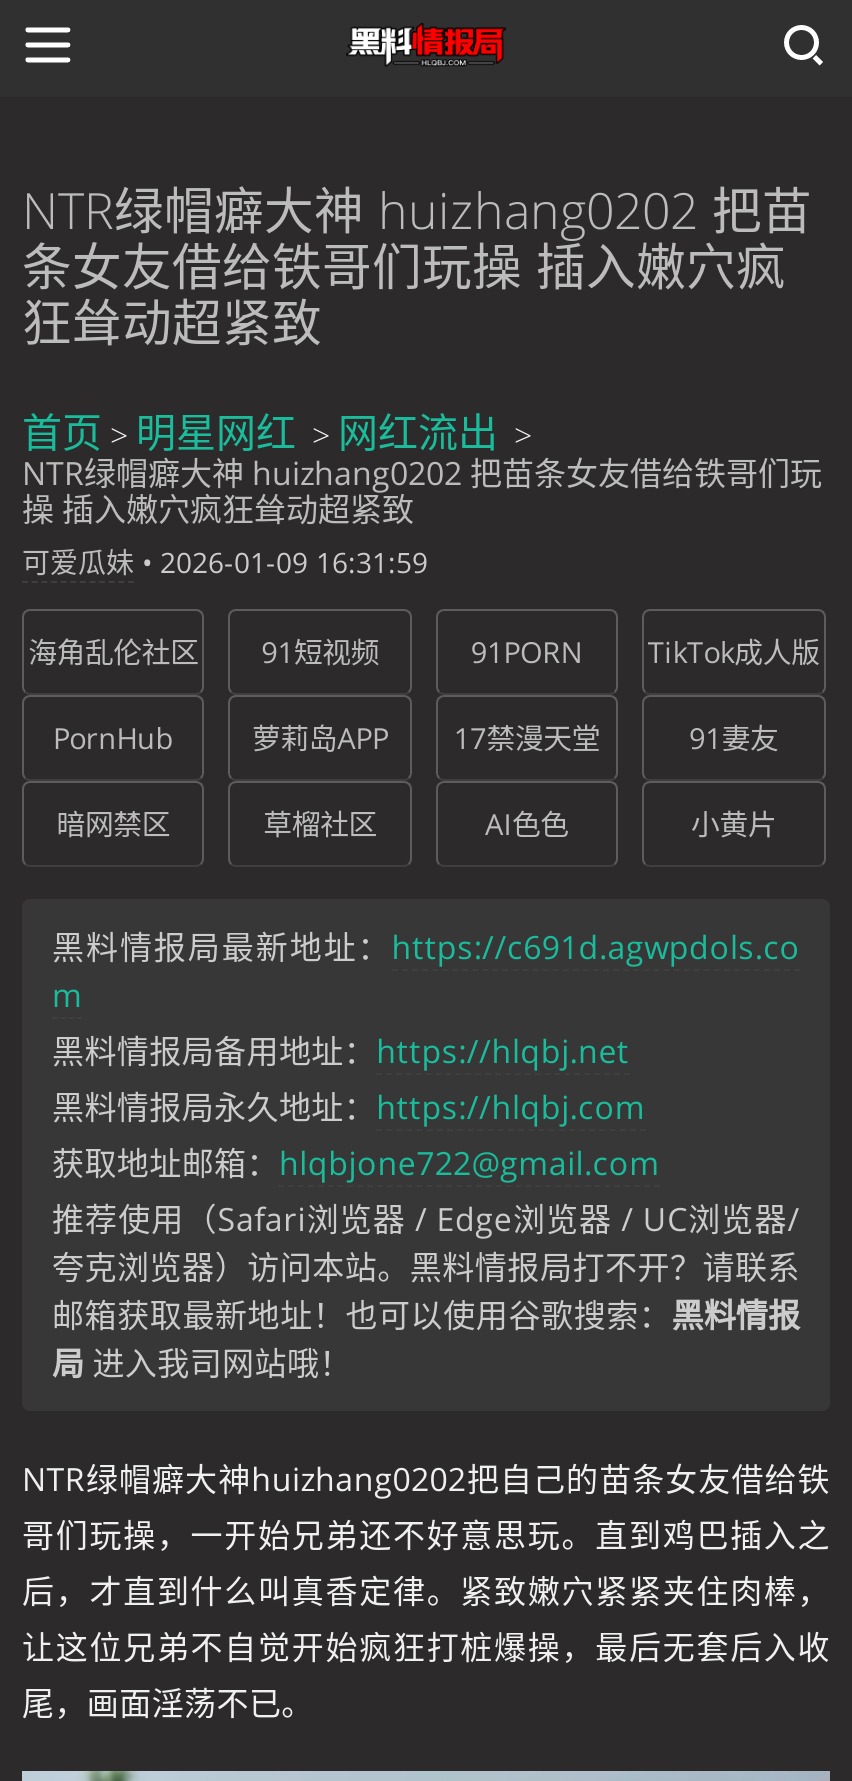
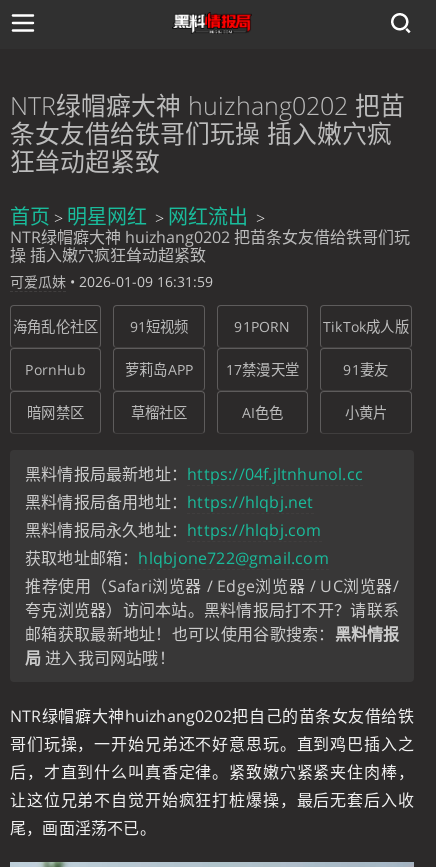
[52,925,800,1017] 黑料情报局最新地址：https://c691d.agwpdols.co | m -> [25,463,363,485] 黑料情报局最新地址：https://04f.jltnhunol.cc

